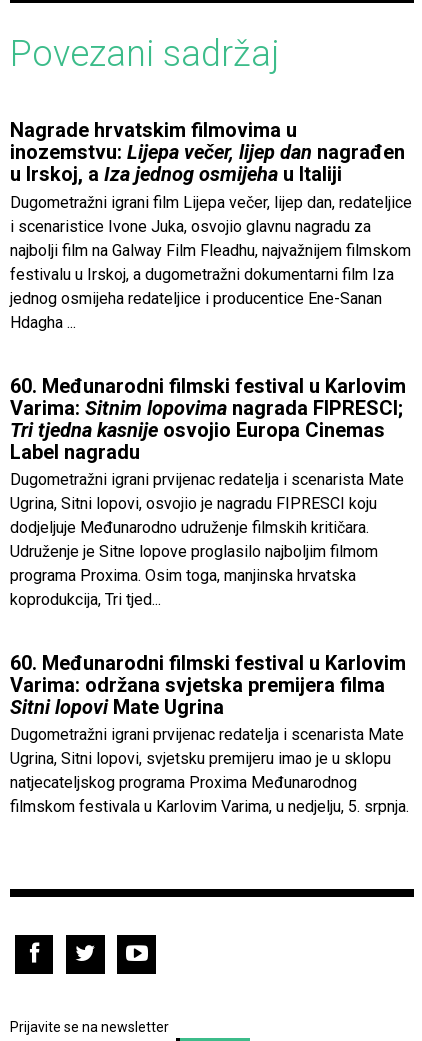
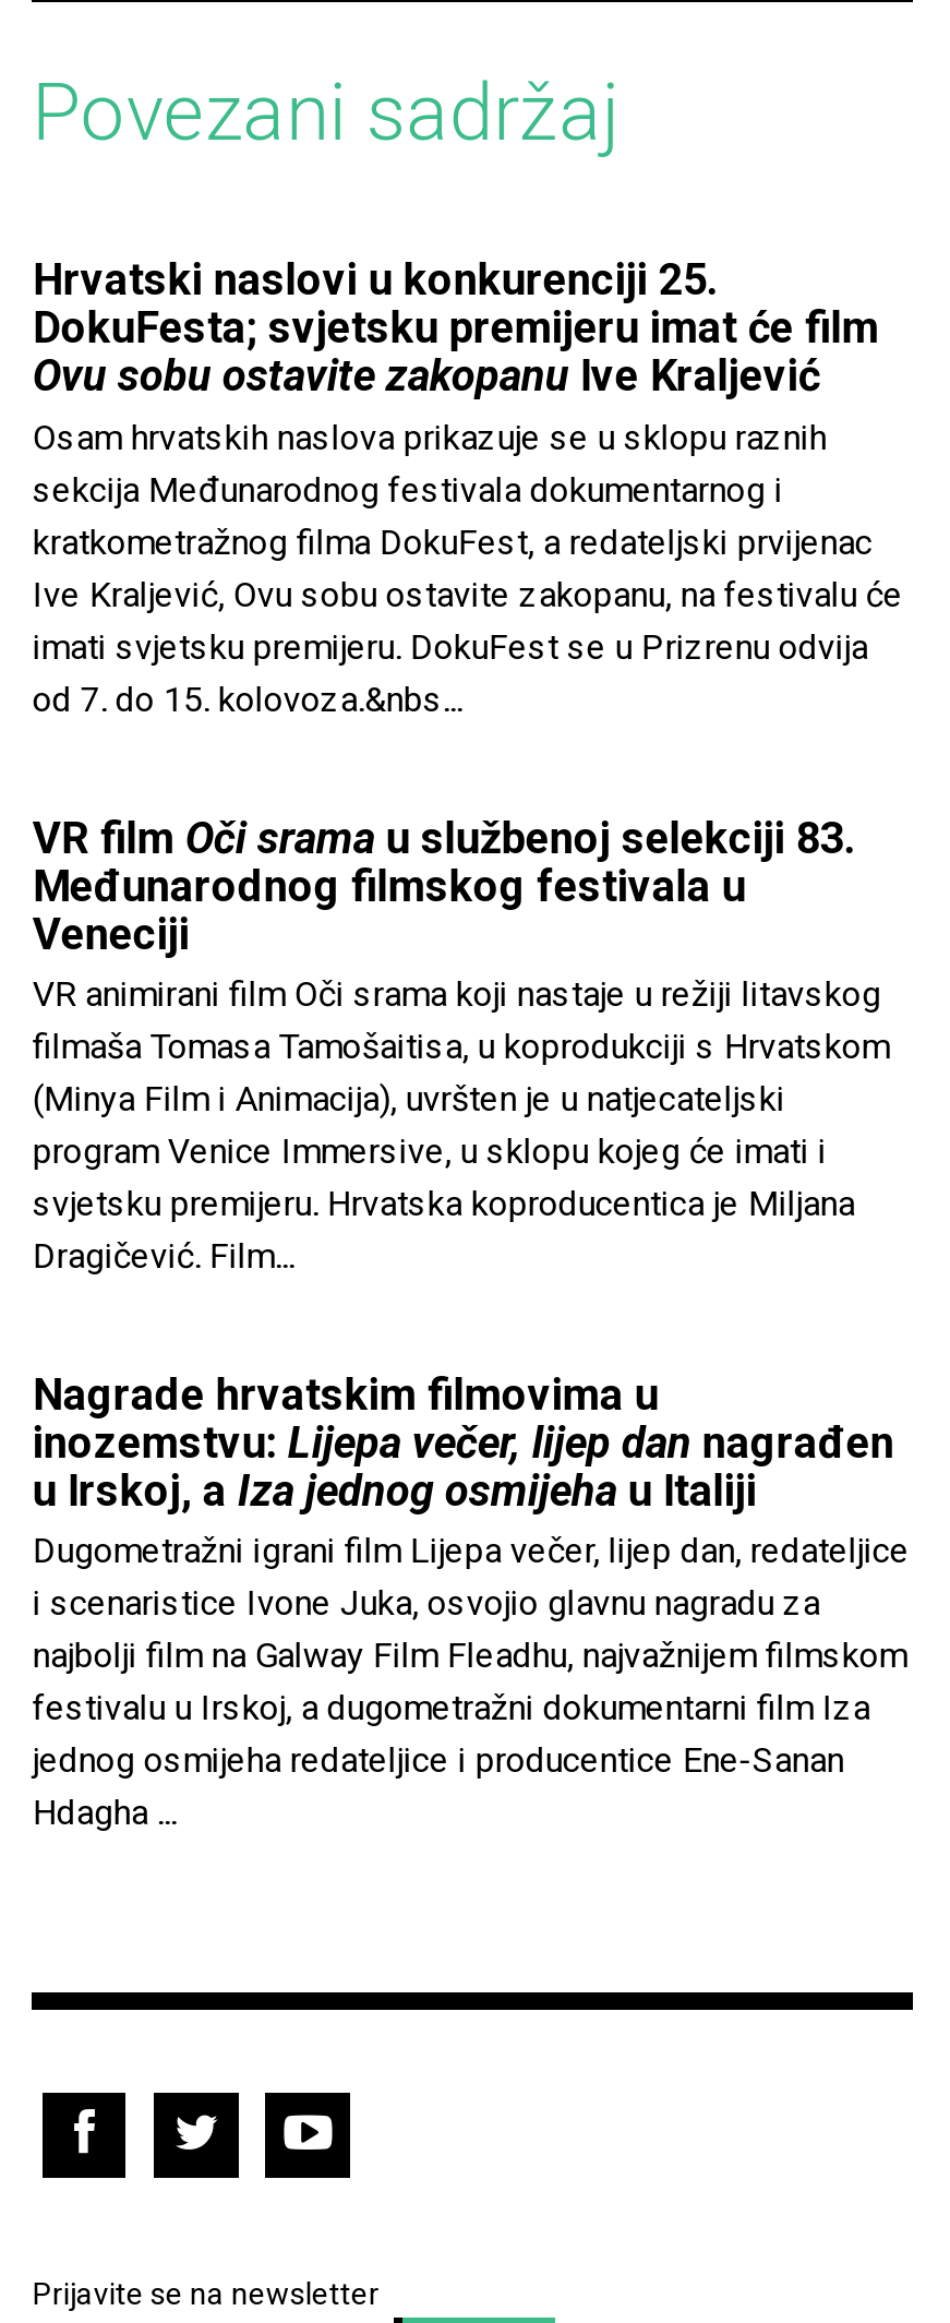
none -> [33,254,903,1276] Hrvatski naslovi u konkurenciji 25. | DokuFesta; svjetsku premijeru imat će film | Ovu sobu ostavite zakopanu Ive Kraljević | Osam hrvatskih naslova prikazuje se u sklopu raznih | sekcija Međunarodnog festivala dokumentarnog i | kratkometražnog filma DokuFest, a redateljski prvijenac | Ive Kraljević, Ovu sobu ostavite zakopanu, na festivalu će | imati svjetsku premijeru. DokuFest se u Prizrenu odvija | od 7. do 15. kolovoza.&nbs... | VR film Oči srama u službenoj selekciji 83. | Međunarodnog filmskog festivala u | Veneciji | VR animirani film Oči srama koji nastaje u režiji litavskog | filmaša Tomasa Tamošaitisa, u koprodukciji s Hrvatskom | (Minya Film i Animacija), uvršten je u natjecateljski | program Venice Immersive, u sklopu kojeg će imati i | svjetsku premijeru. Hrvatska koproducentica je Miljana | Dragičević. Film...
moved [10,118,412,332] -> [33,1368,909,1834]: Nagrade hrvatskim filmovima u | inozemstvu: Lijepa večer, lijep dan nagrađen | u Irskoj, a Iza jednog osmijeha u Italiji | ... | jednog osmijeha redateljice i producentice Ene-Sanan | Hdagha ...
[10,374,409,816] 60. Međunarodni filmski festival u Karlovim | Varima: Sitnim lopovima nagrada FIPRESCI; | Tri tjedna kasnijeosvojio Europa Cinemas | Label nagradu | Dugometražni igrani prvijenac redatelja i scenarista Mate | Ugrina, Sitni lopovi, osvojio je nagradu FIPRESCI koju | dodjeljuje Međunarodno udruženje filmskih kritičara. | Udruženje je Sitne lopove proglasilo najboljim filmom | programa Proxima. Osim toga, manjinska hrvatska | koprodukcija, Tri tjed... | 60. Međunarodni filmski festival u Karlovim | Varima: održana svjetska premijera filma | Sitni lopovi Mate Ugrina | Dugometražni igrani prvijenac redatelja i scenarista Mate | Ugrina, Sitni lopovi, svjetsku premijeru imao je u sklopu | natjecateljskog programa Proxima Međunarodnog | filmskom festivala u Karlovim Varima, u nedjelju, 5. srpnja. -> none

